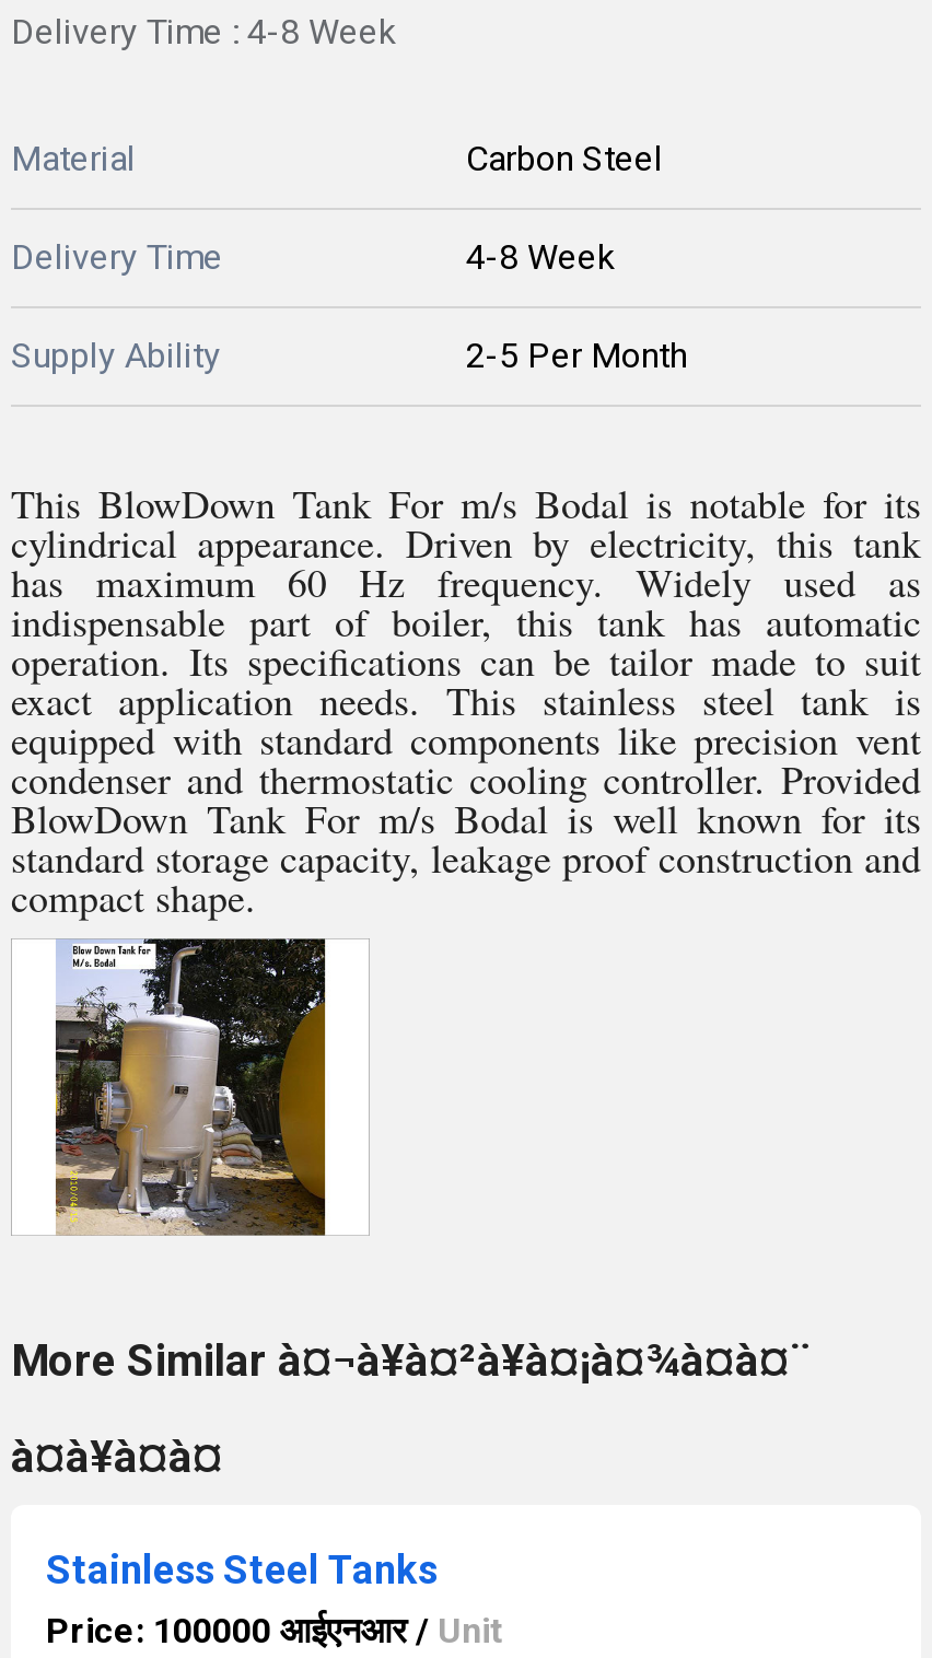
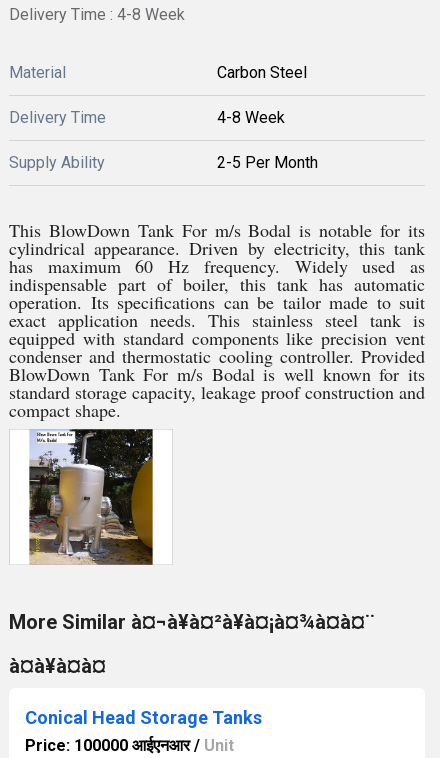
[46,1547,438,1593] Stainless Steel Tanks -> [25,707,262,728] Conical Head Storage Tanks

